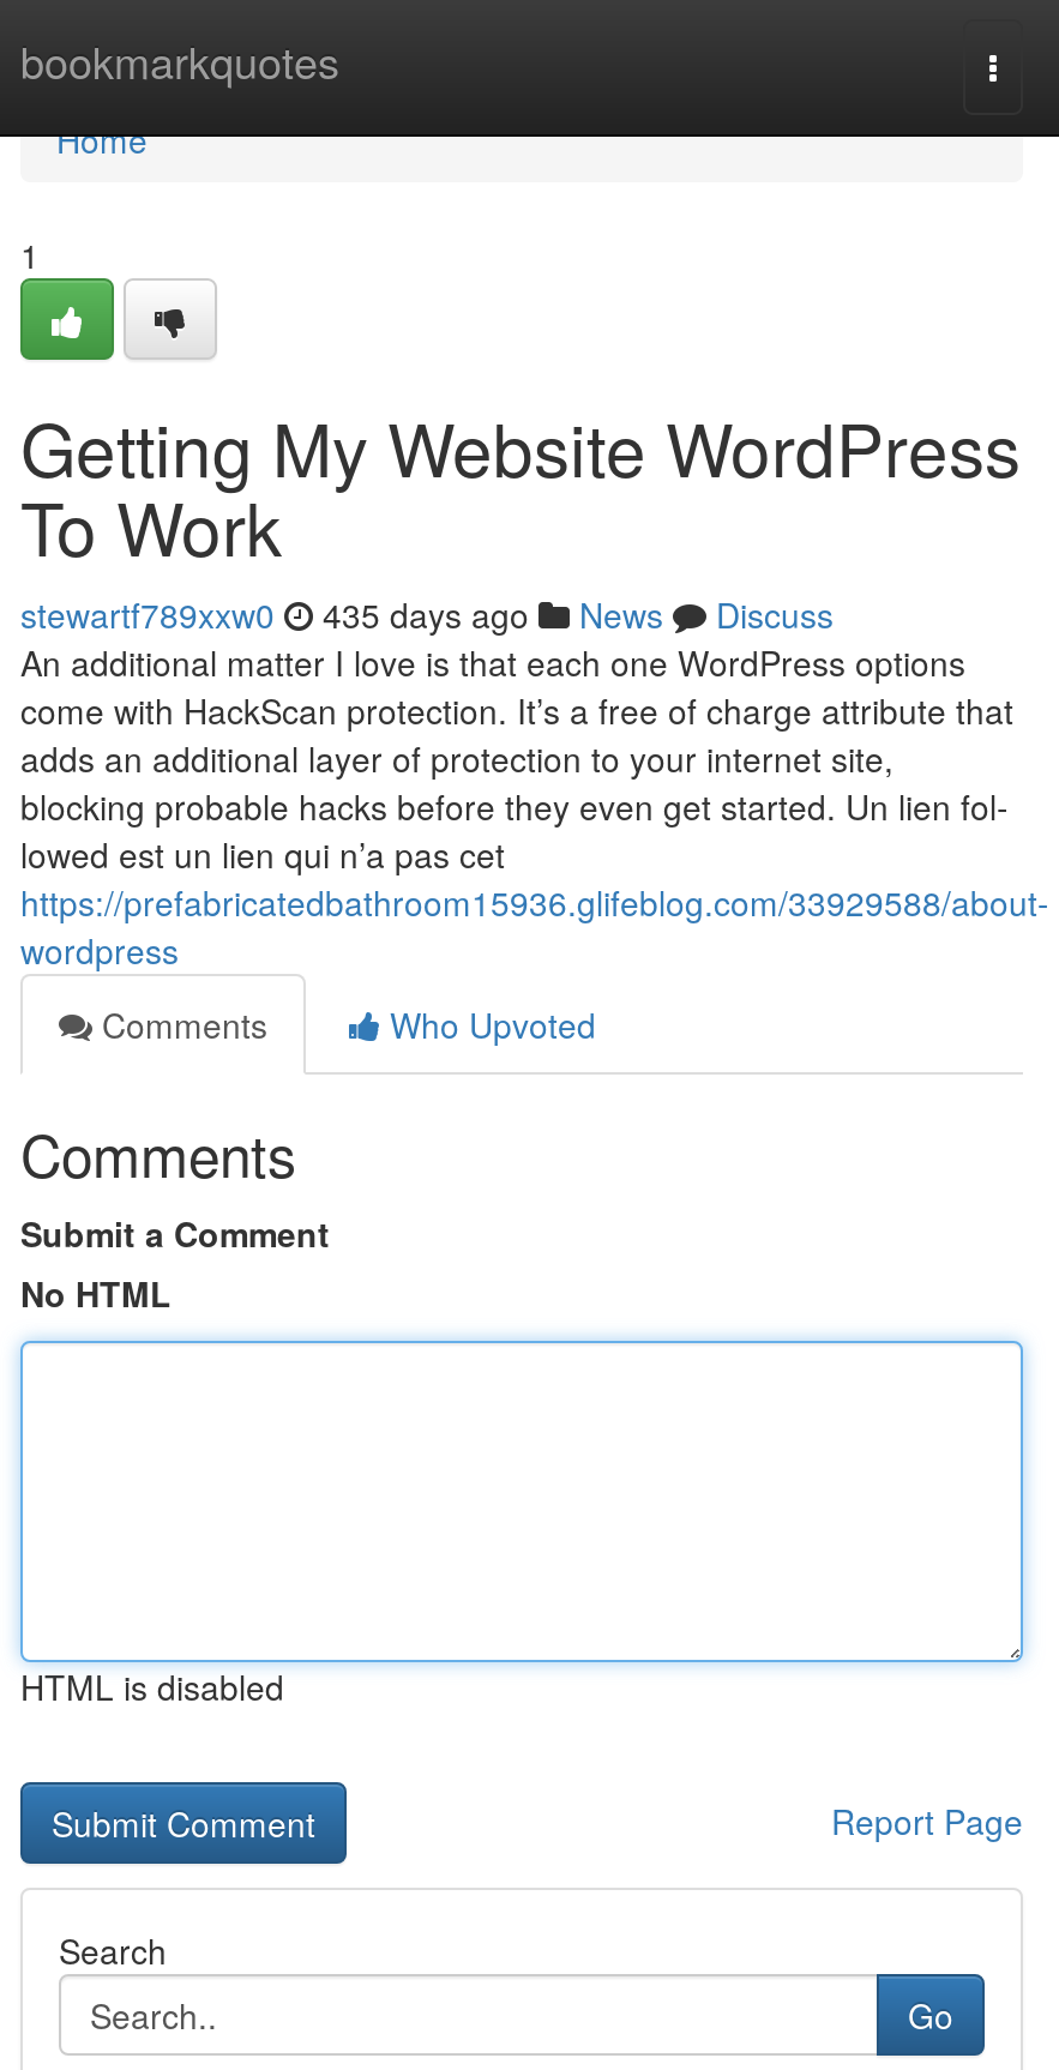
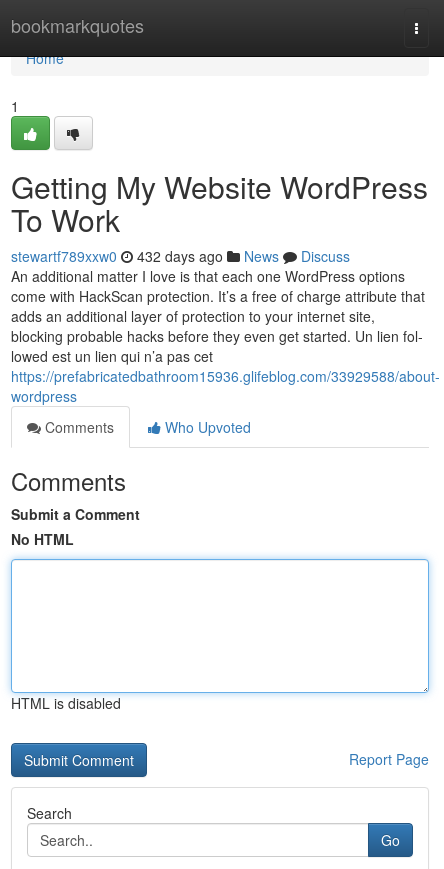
[20,590,834,638] stewartf789xxw0 435 days ago News Discuss -> [11,246,350,266] stewartf789xxw0 432 days ago News Discuss

